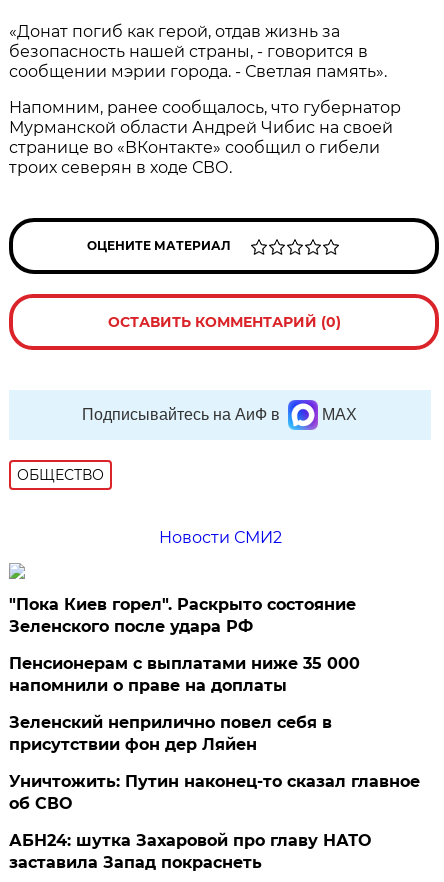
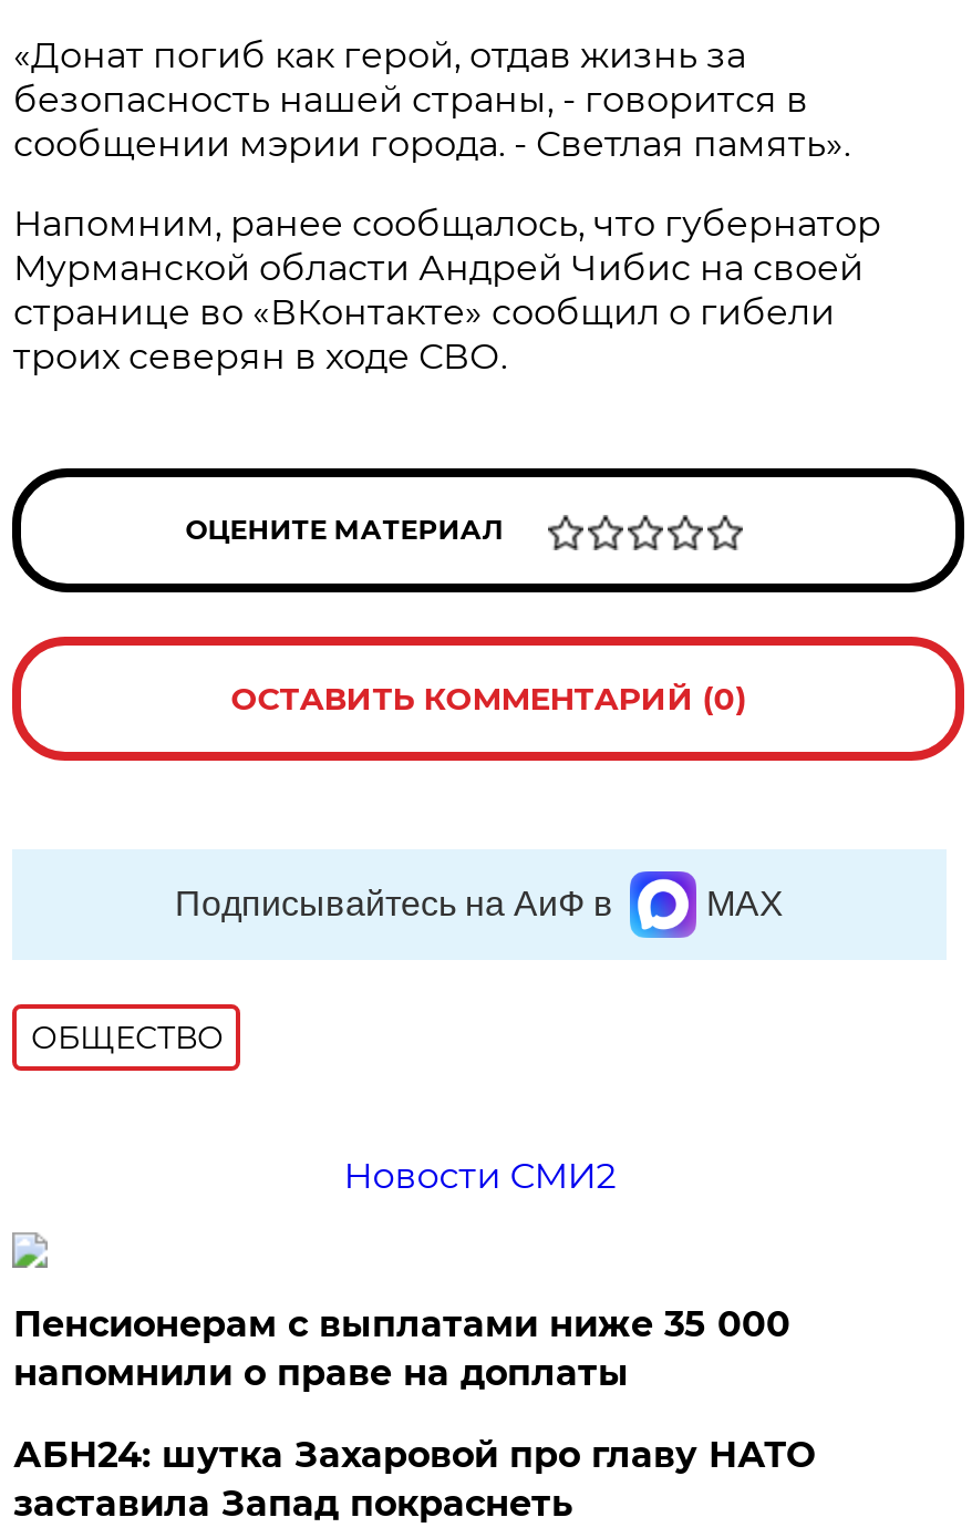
[9,595,356,636] "Пока Киев горел". Раскрыто состояние | Зеленского после удара РФ -> none
[9,713,420,813] Зеленский неприлично повел cебя в | присутствии фон дер Ляйен | Уничтожить: Путин наконец-то сказал главное | об СВО -> none

